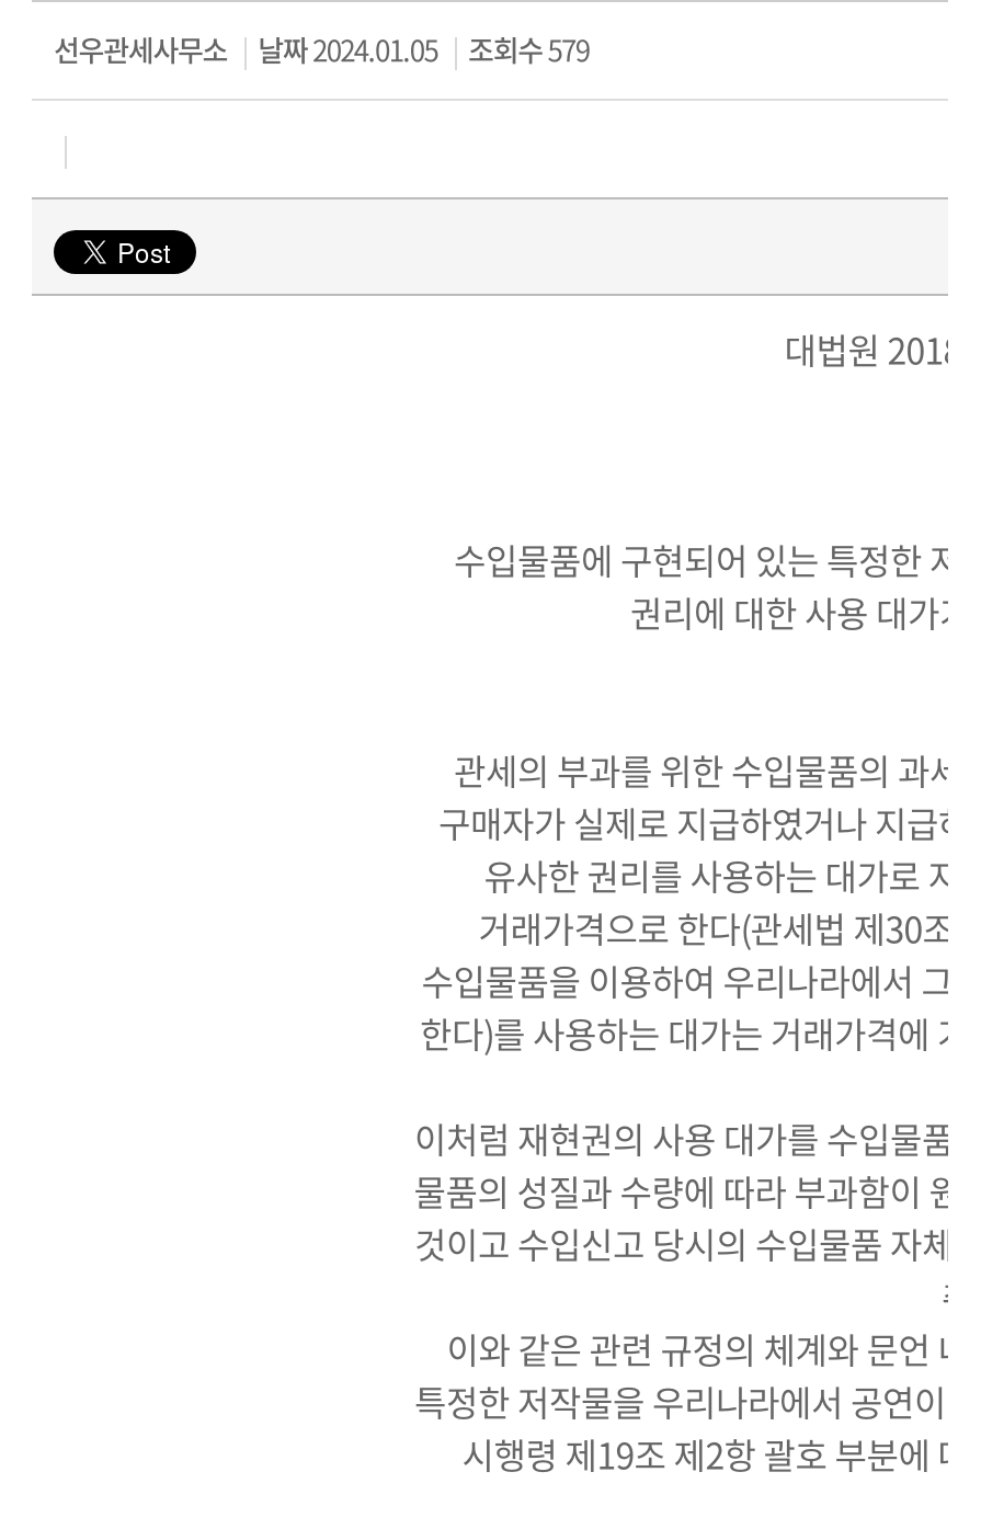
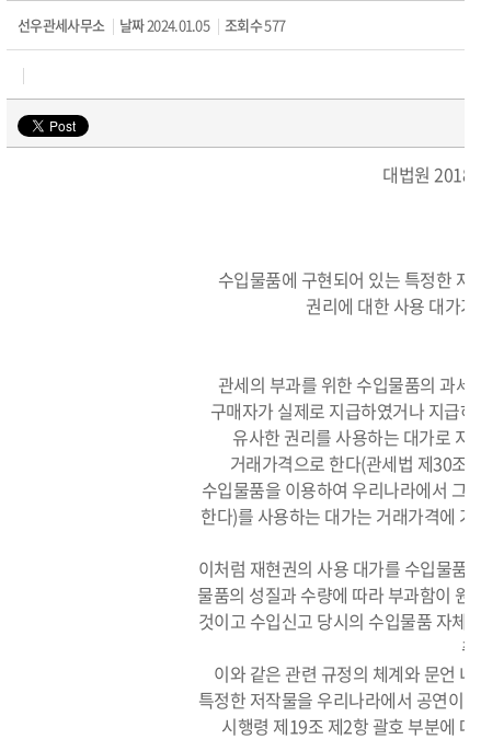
[54,28,589,70] 선우관세사무소 날짜2024.01.05 조회수579 -> [18,14,285,35] 선우관세사무소 날짜2024.01.05 조회수577

